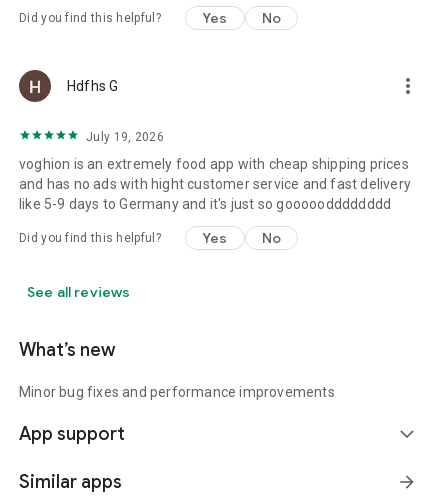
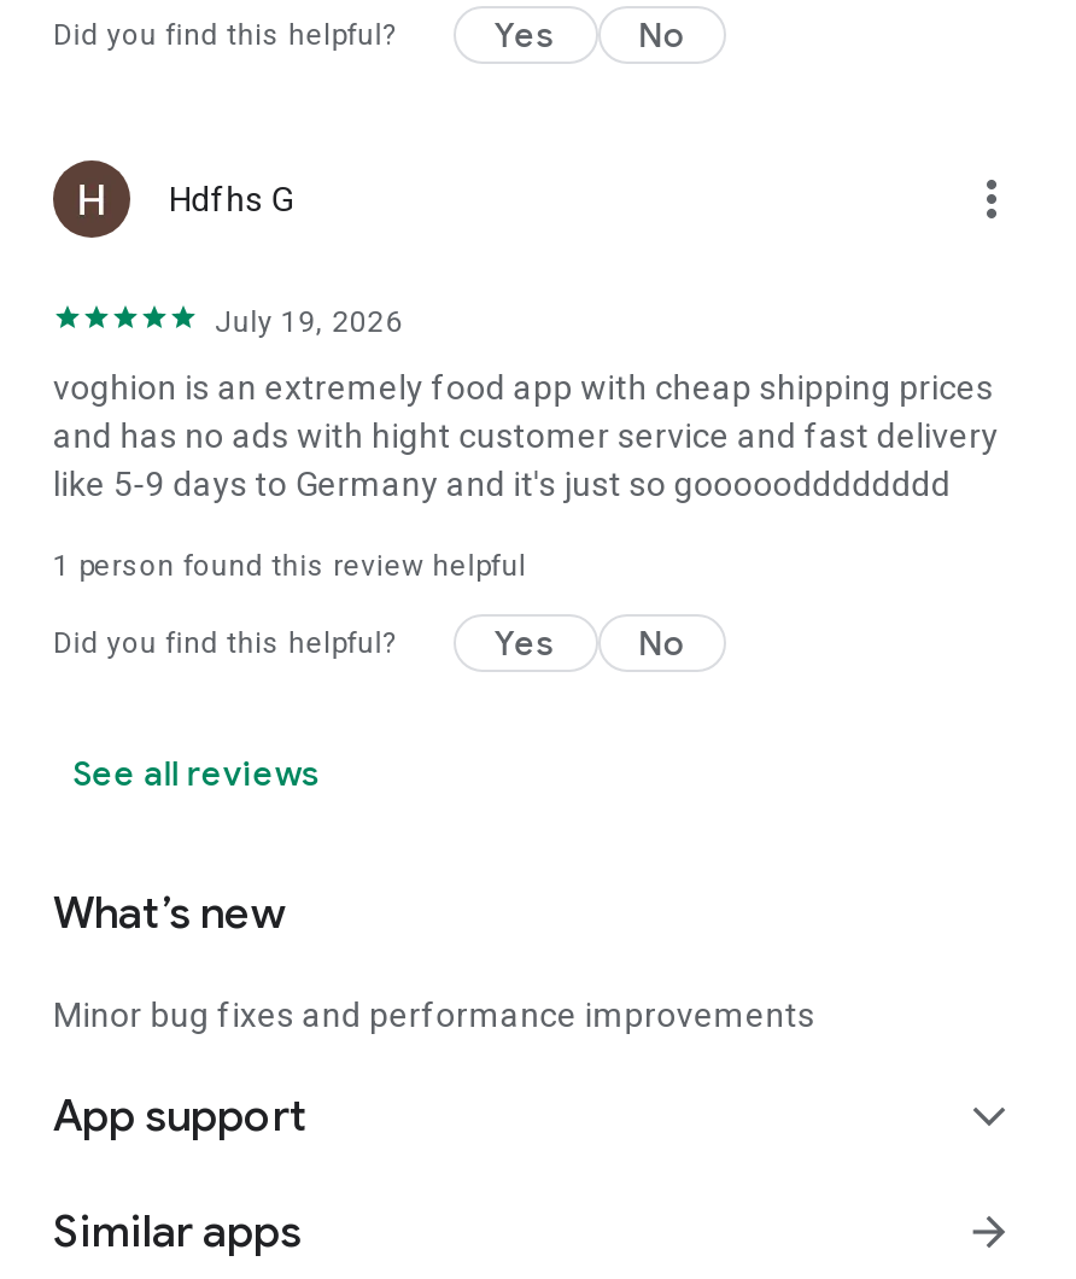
none -> [53,549,526,583] 1 person found this review helpful

